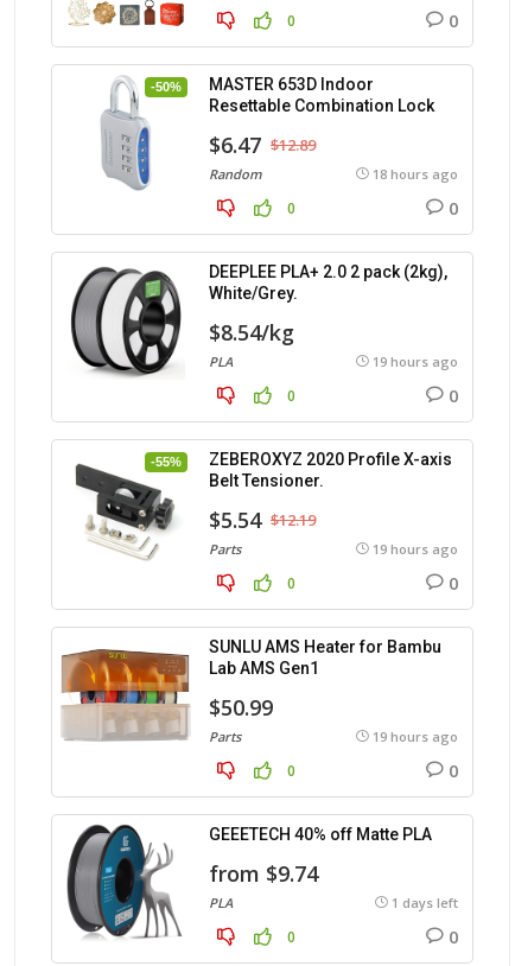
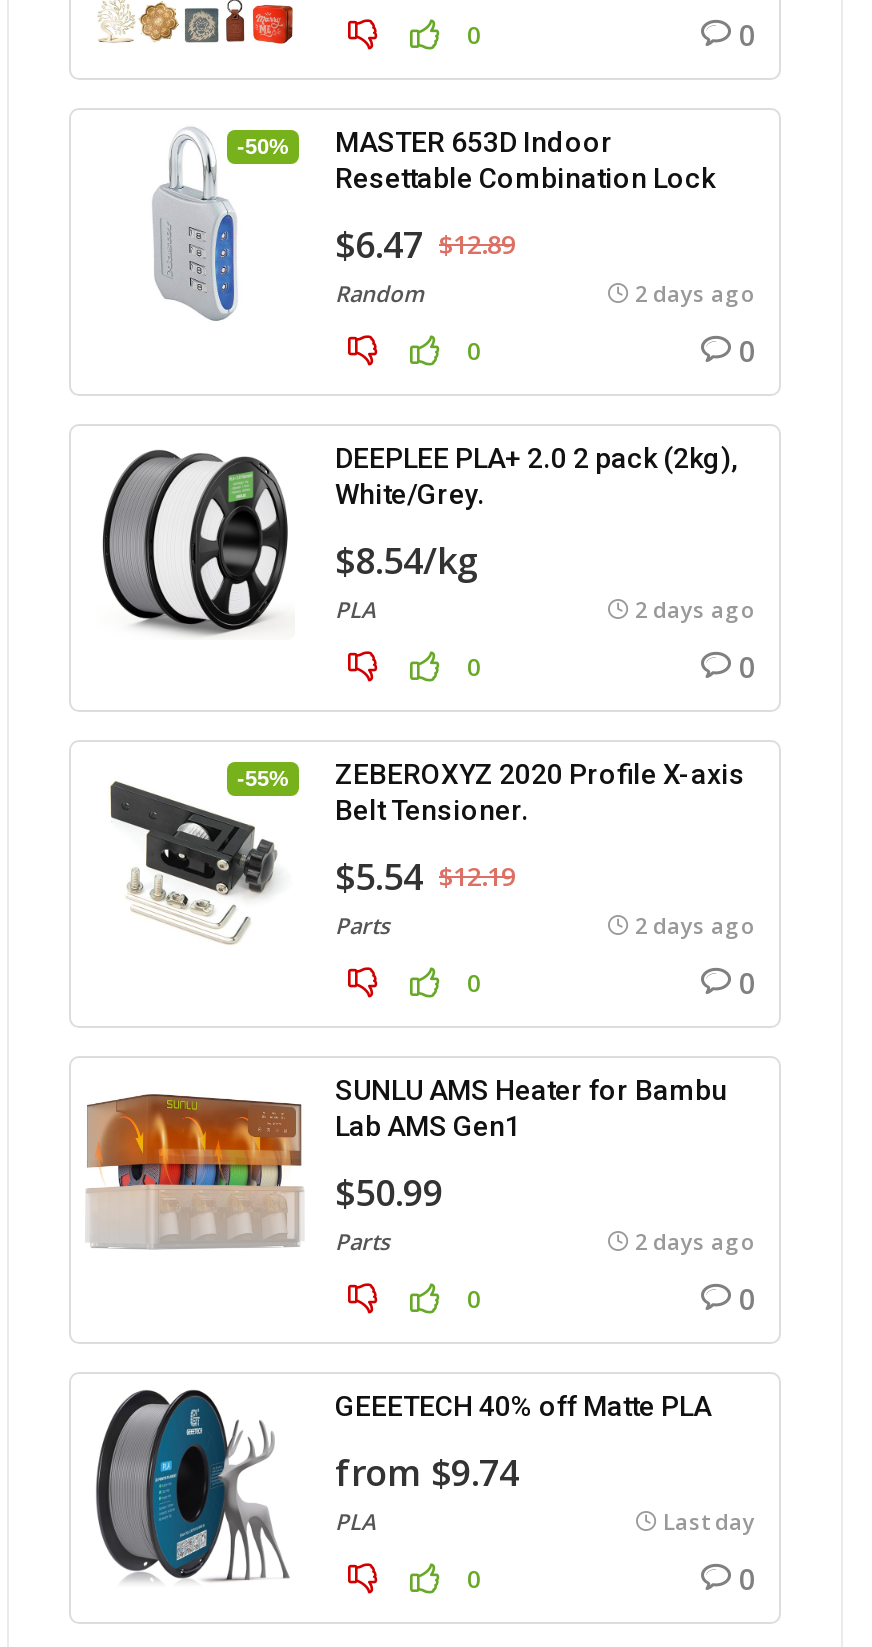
[373,165,458,183] 18 hours ago -> [635,278,755,308] 2 days ago
[373,352,458,370] 19 hours ago -> [635,594,755,624] 2 days ago
[373,540,458,558] 19 hours ago -> [635,910,755,940] 2 days ago
[373,727,458,745] 19 hours ago -> [635,1226,755,1256] 2 days ago
[392,894,458,911] 1 days left -> [663,1506,755,1536] Last day

